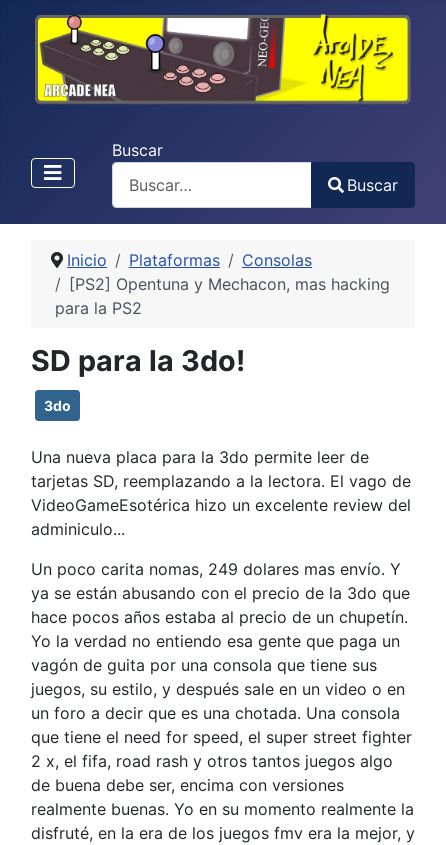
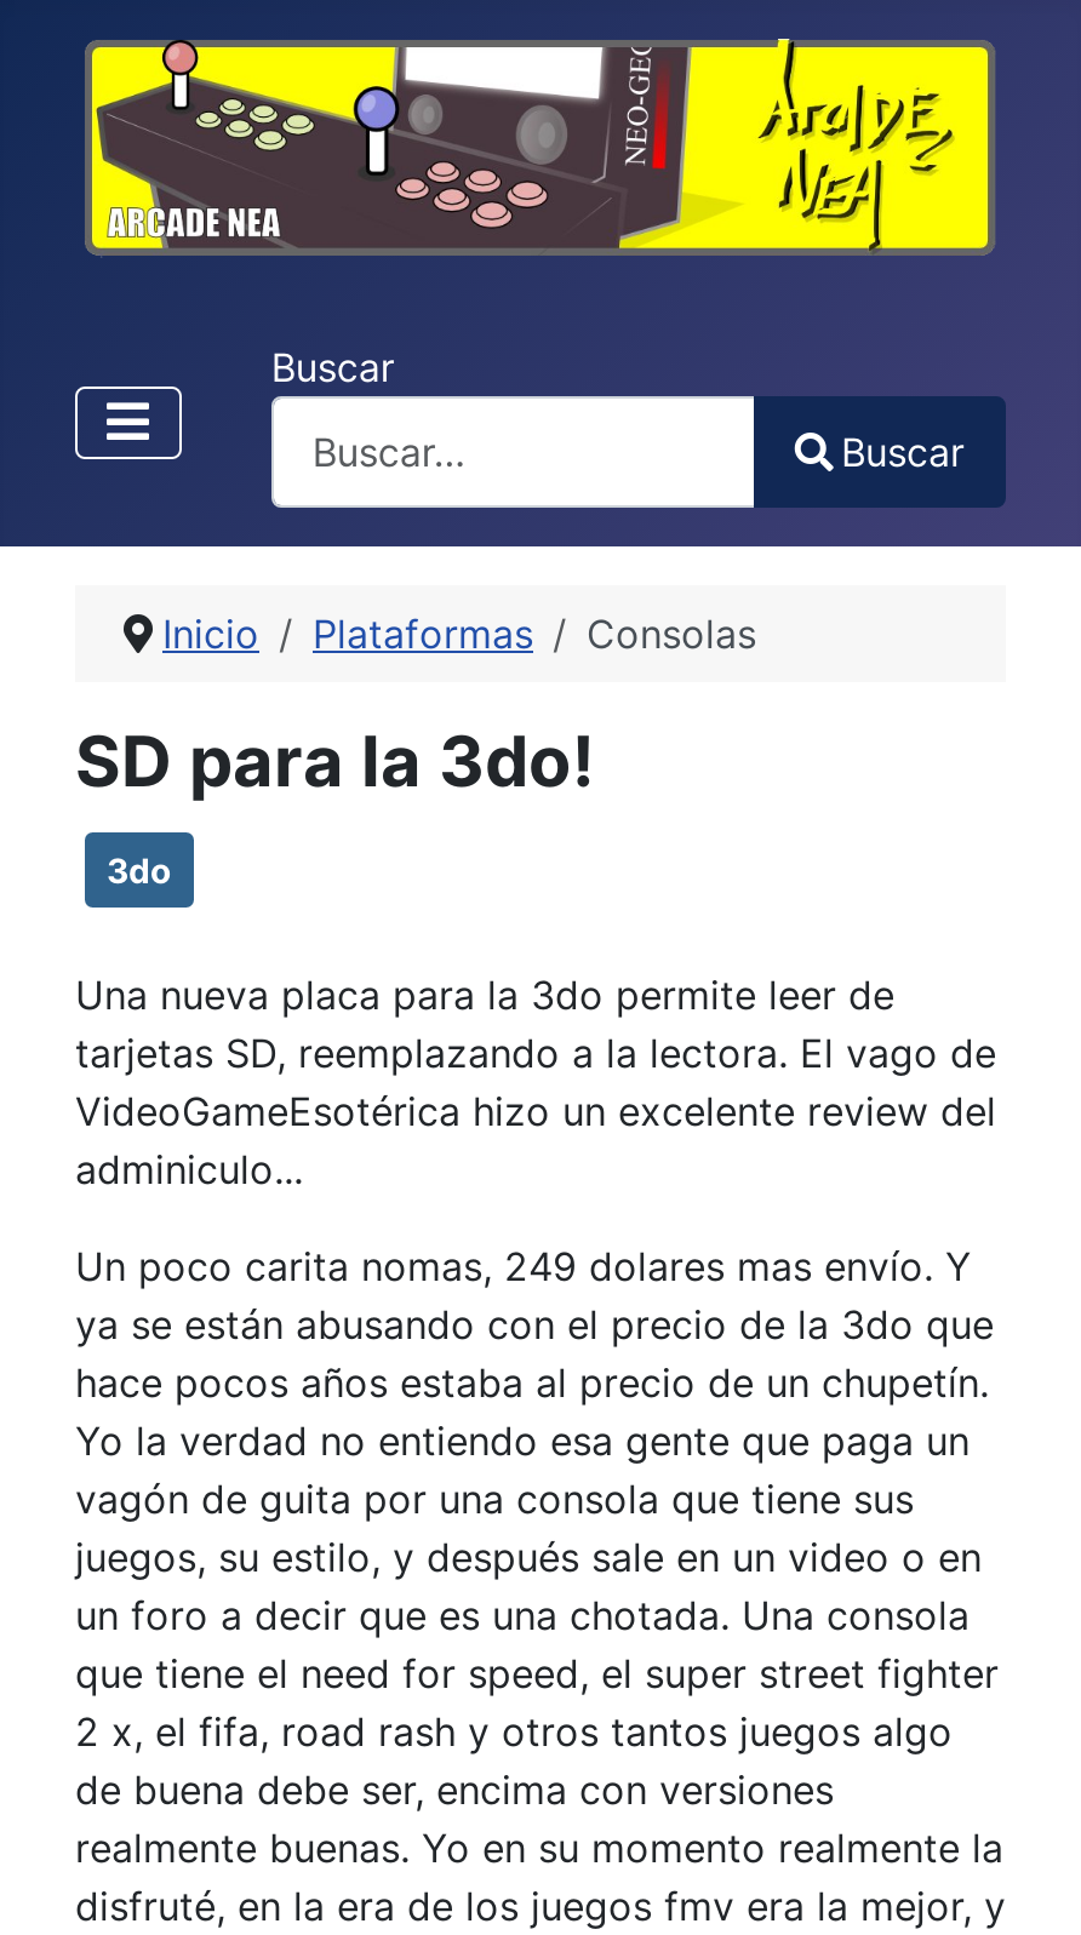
[55,273,390,317] [PS2] Opentuna y Mechacon, mas hacking | para la PS2 -> none

